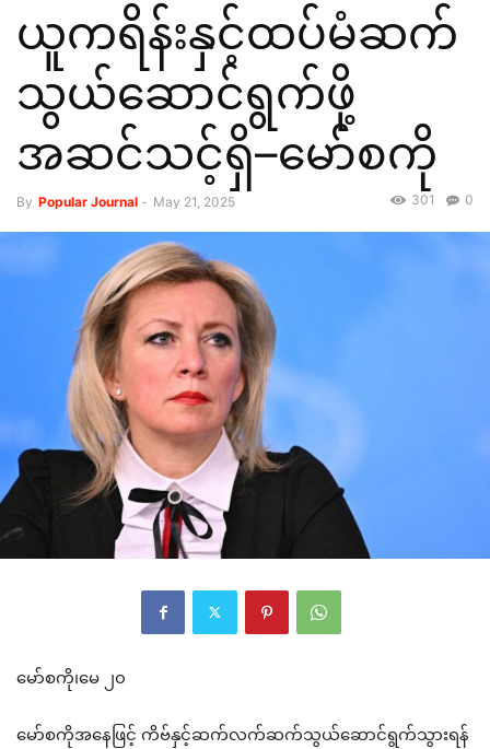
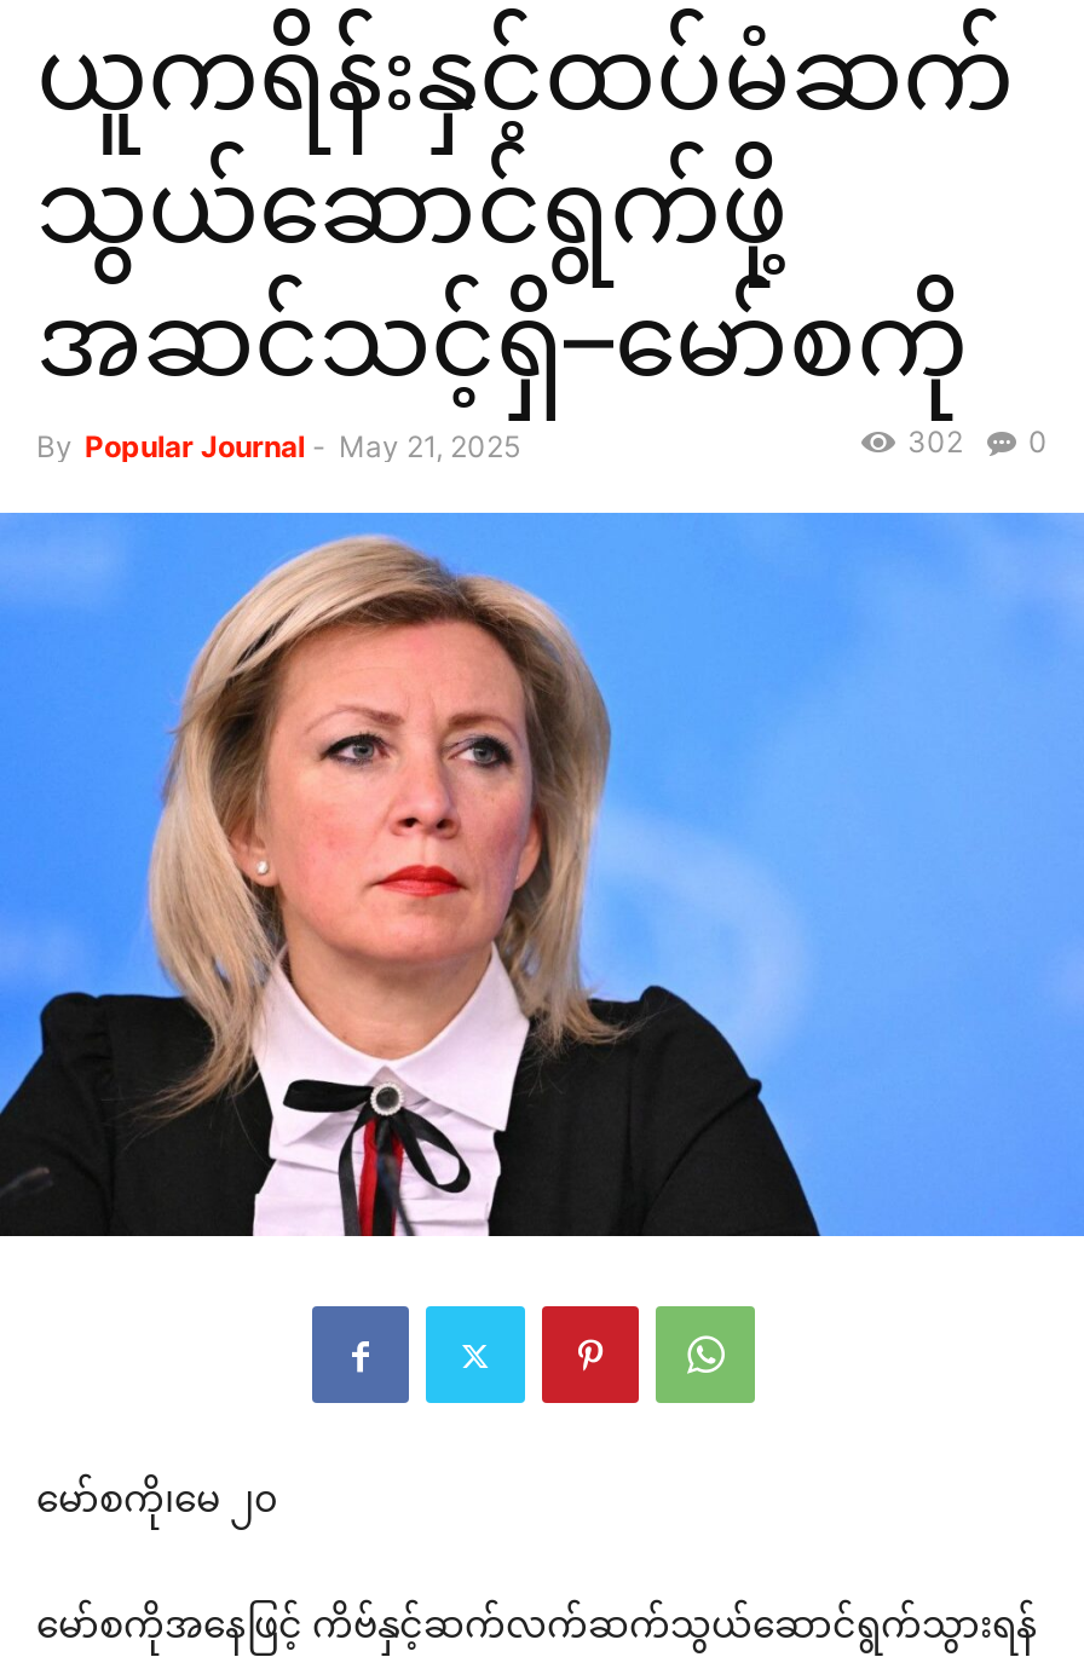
[411,191,474,208] 301 0 -> [907,423,1048,460] 302 0

